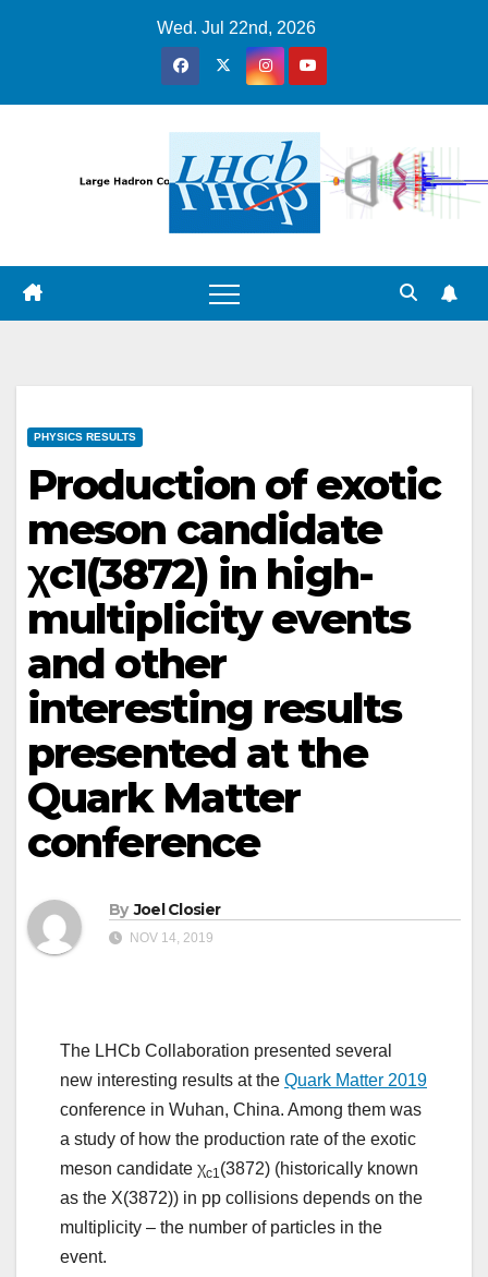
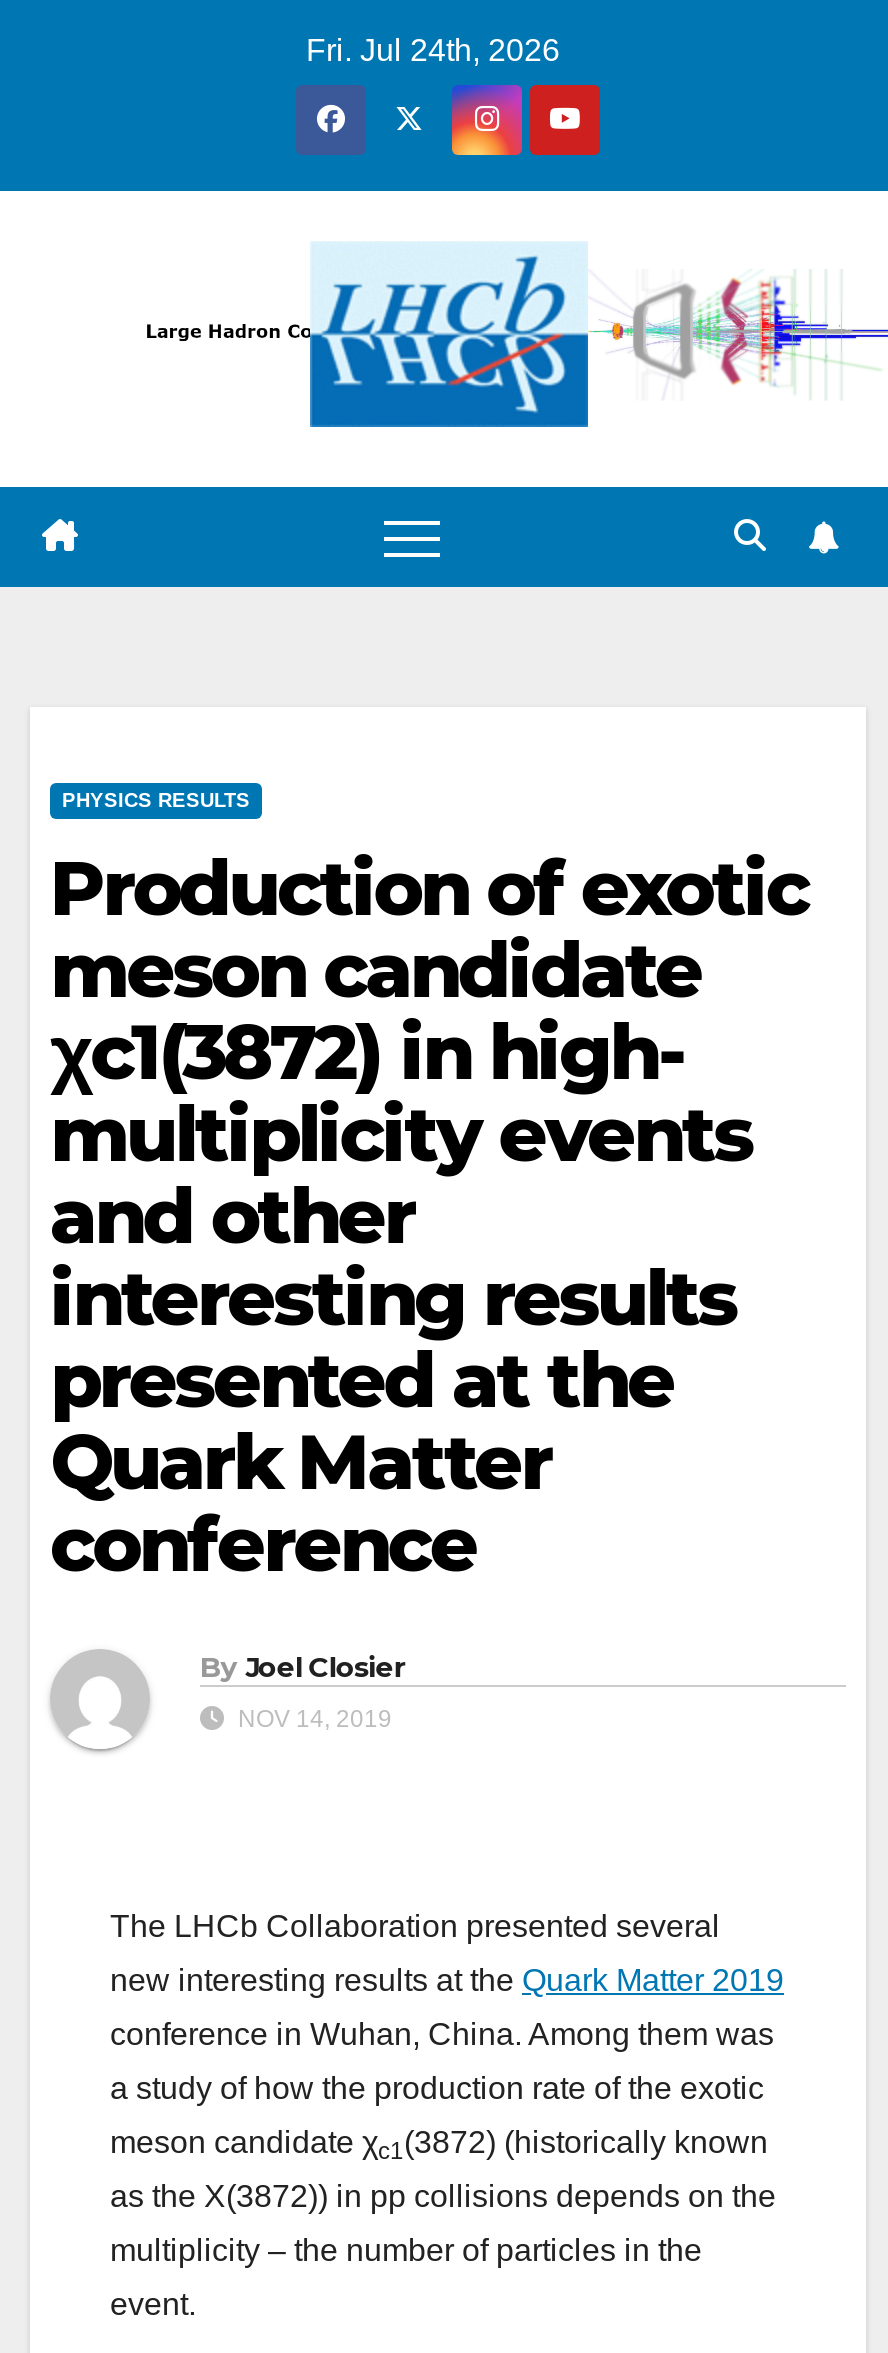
[156,19,315,37] Wed. Jul 22nd, 2026 -> [306,33,560,67] Fri. Jul 24th, 2026

